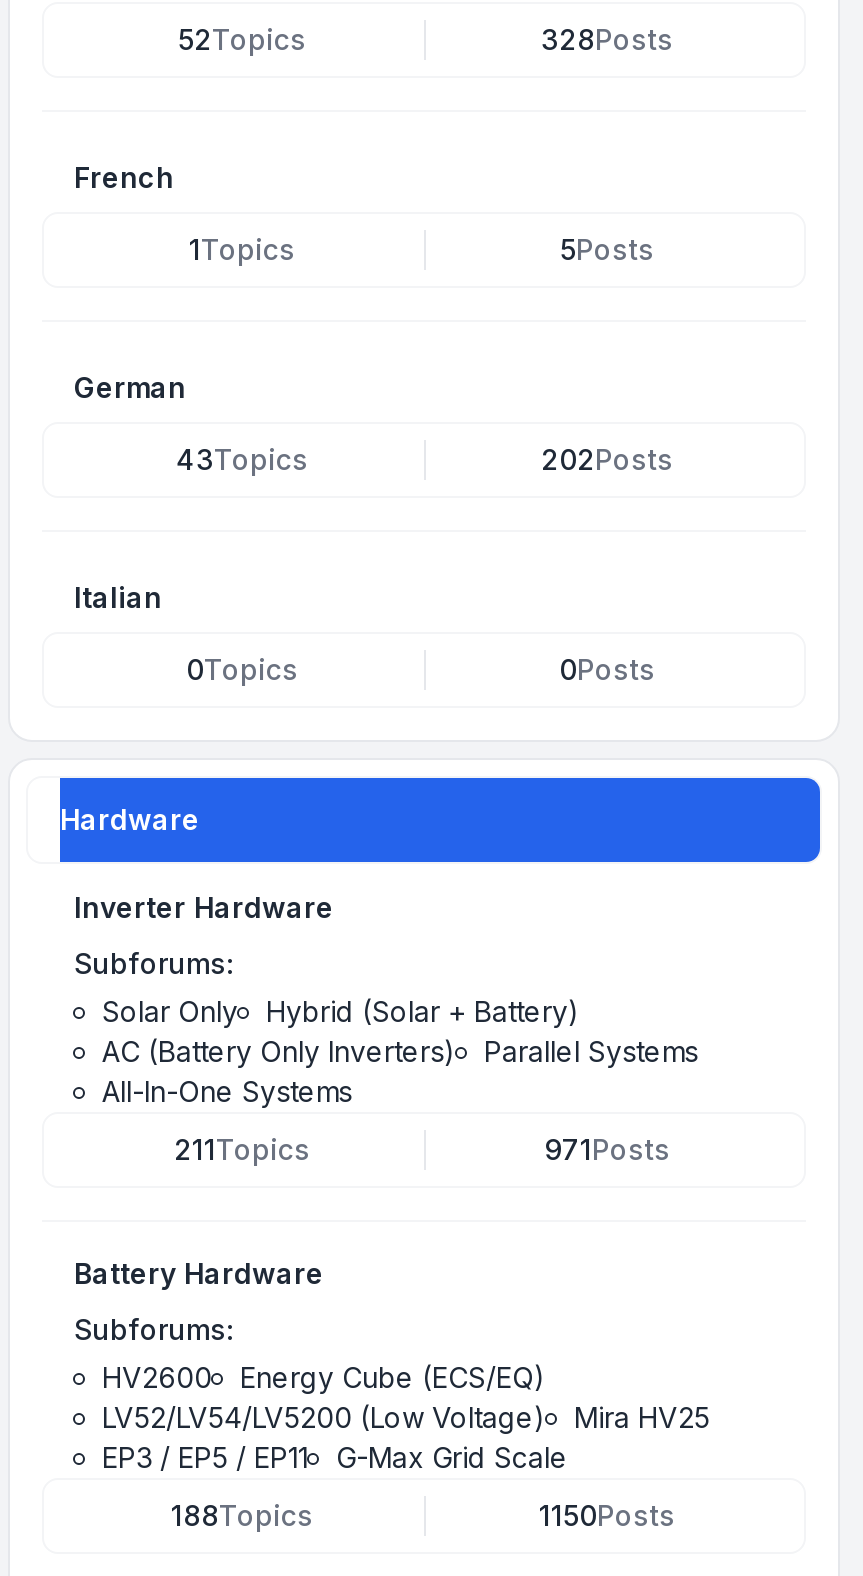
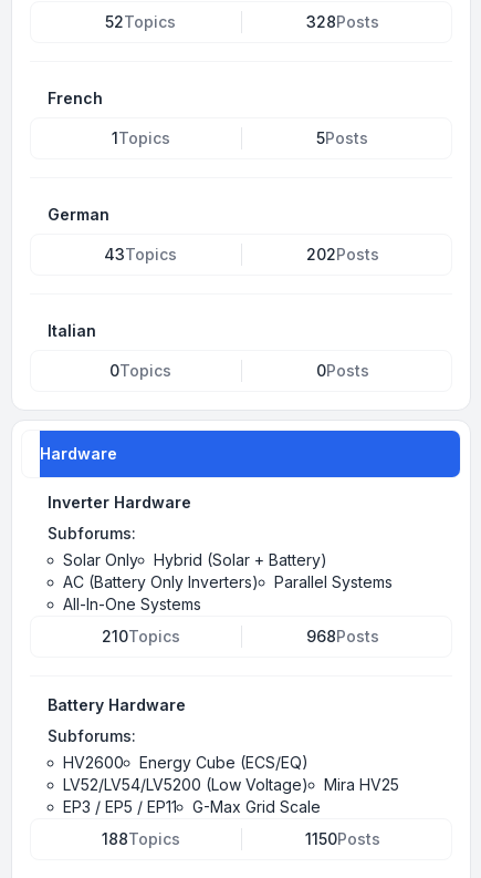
[174,1132,310,1166] 211Topics -> [101,627,180,645] 210Topics
[544,1132,670,1166] 971Posts -> [306,627,379,645] 968Posts

